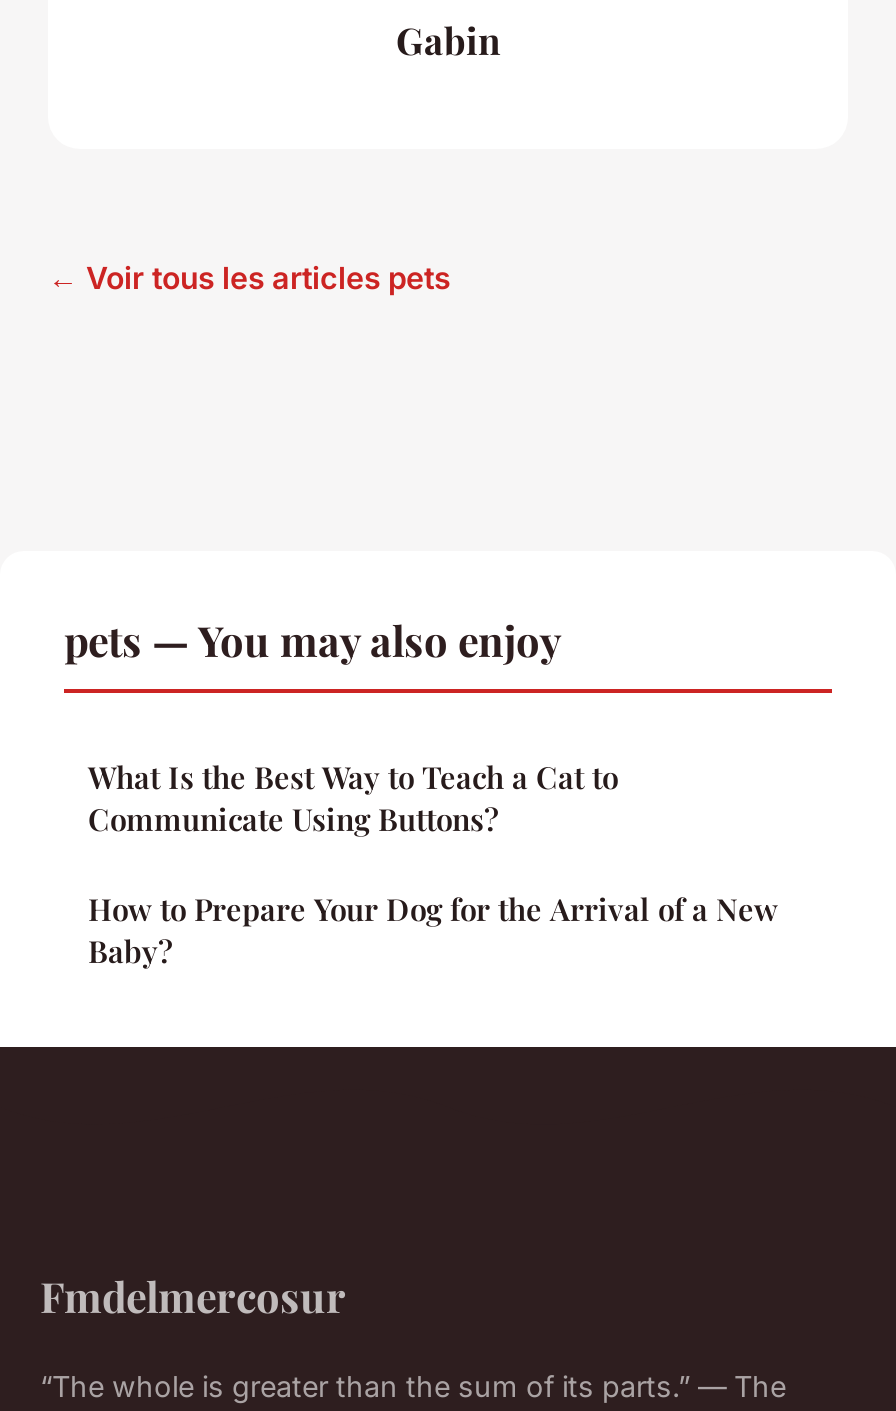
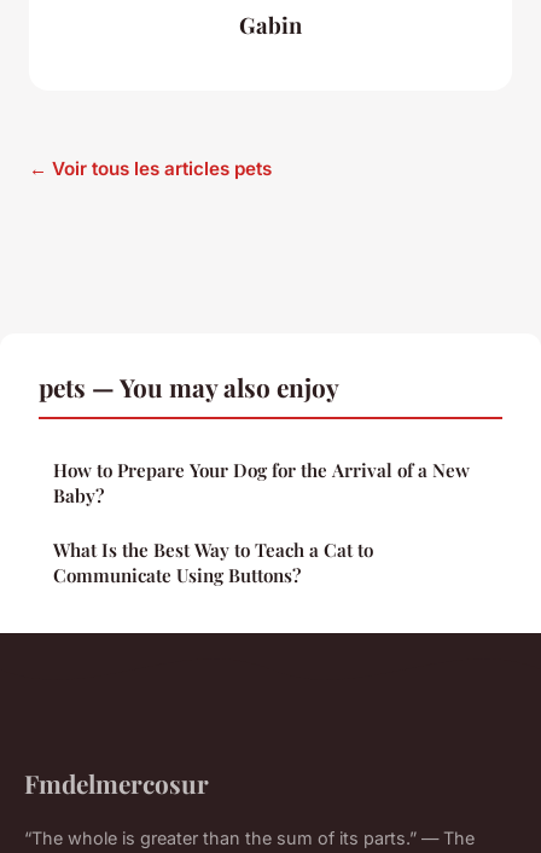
moved [88,756,618,838] -> [53,537,373,587]: What Is the Best Way to Teach a Cat to | Communicate Using Buttons?
moved [88,888,778,970] -> [53,457,470,507]: How to Prepare Your Dog for the Arrival of a New | Baby?

